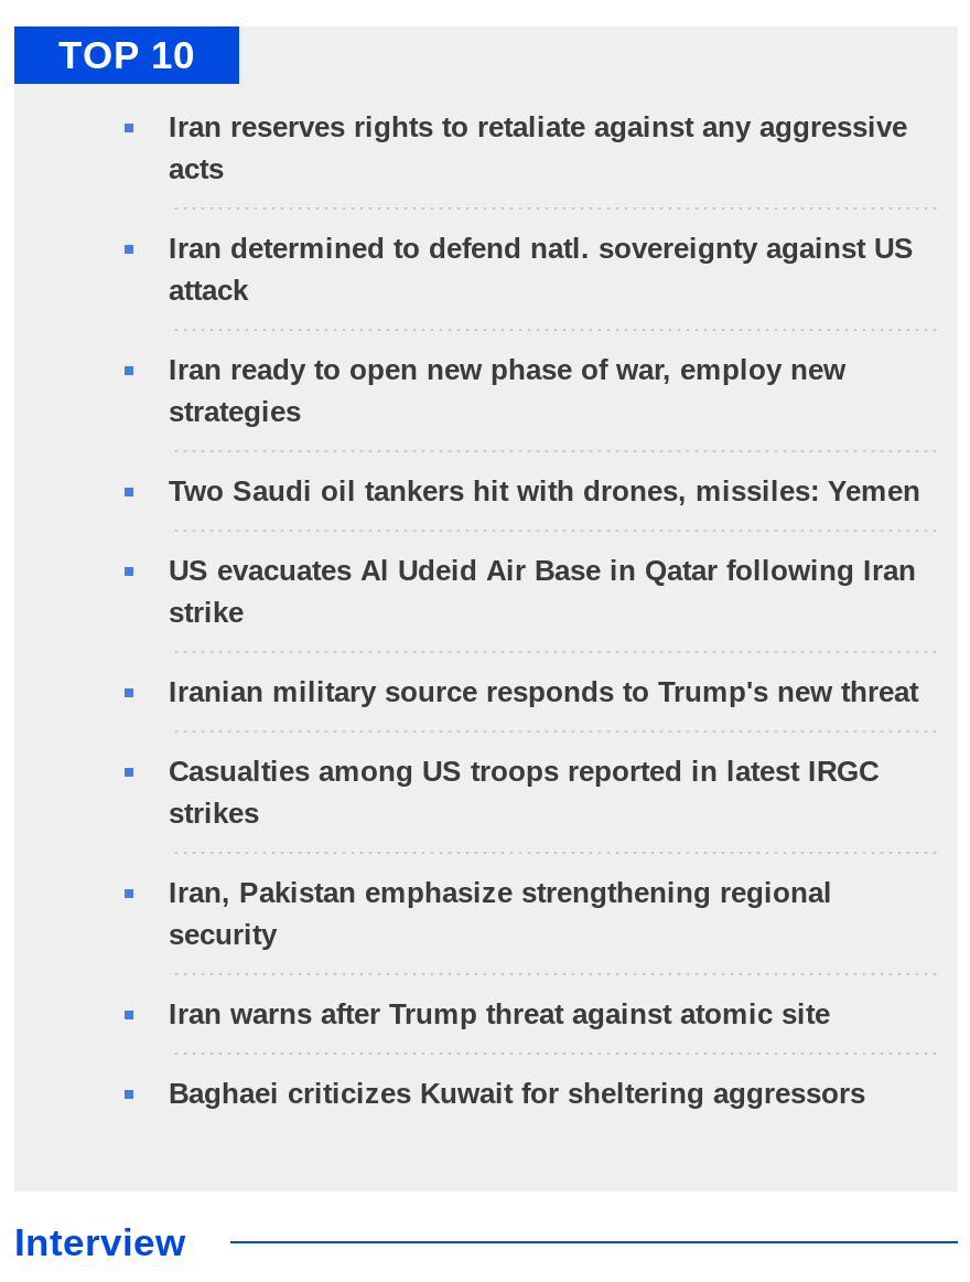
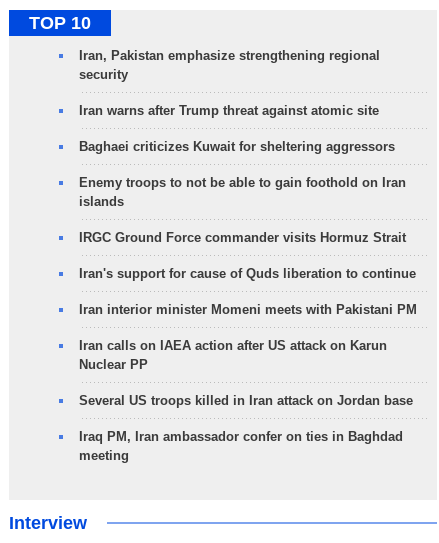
[169,111,920,830] Iran reserves rights to retaliate against any aggressive | acts | Iran determined to defend natl. sovereignty against US | attack | Iran ready to open new phase of war, employ new | strategies | Two Saudi oil tankers hit with drones, missiles: Yemen | US evacuates Al Udeid Air Base in Qatar following Iran | strike | Iranian military source responds to Trump's new threat | Casualties among US troops reported in latest IRGC | strikes -> none
moved [169,877,865,1111] -> [79,48,395,154]: Iran, Pakistan emphasize strengthening regional | security | Iran warns after Trump threat against atomic site | Baghaei criticizes Kuwait for sheltering aggressors
none -> [79,175,417,463] Enemy troops to not be able to gain foothold on Iran | islands | IRGC Ground Force commander visits Hormuz Strait | Iran's support for cause of Quds liberation to continue | Iran interior minister Momeni meets with Pakistani PM | Iran calls on IAEA action after US attack on Karun | Nuclear PP | Several US troops killed in Iran attack on Jordan base | Iraq PM, Iran ambassador confer on ties in Baghdad | meeting

